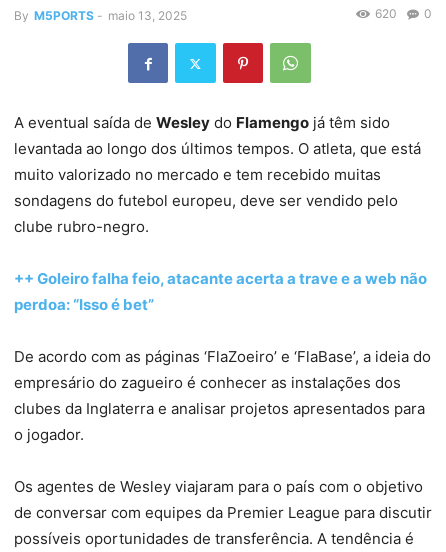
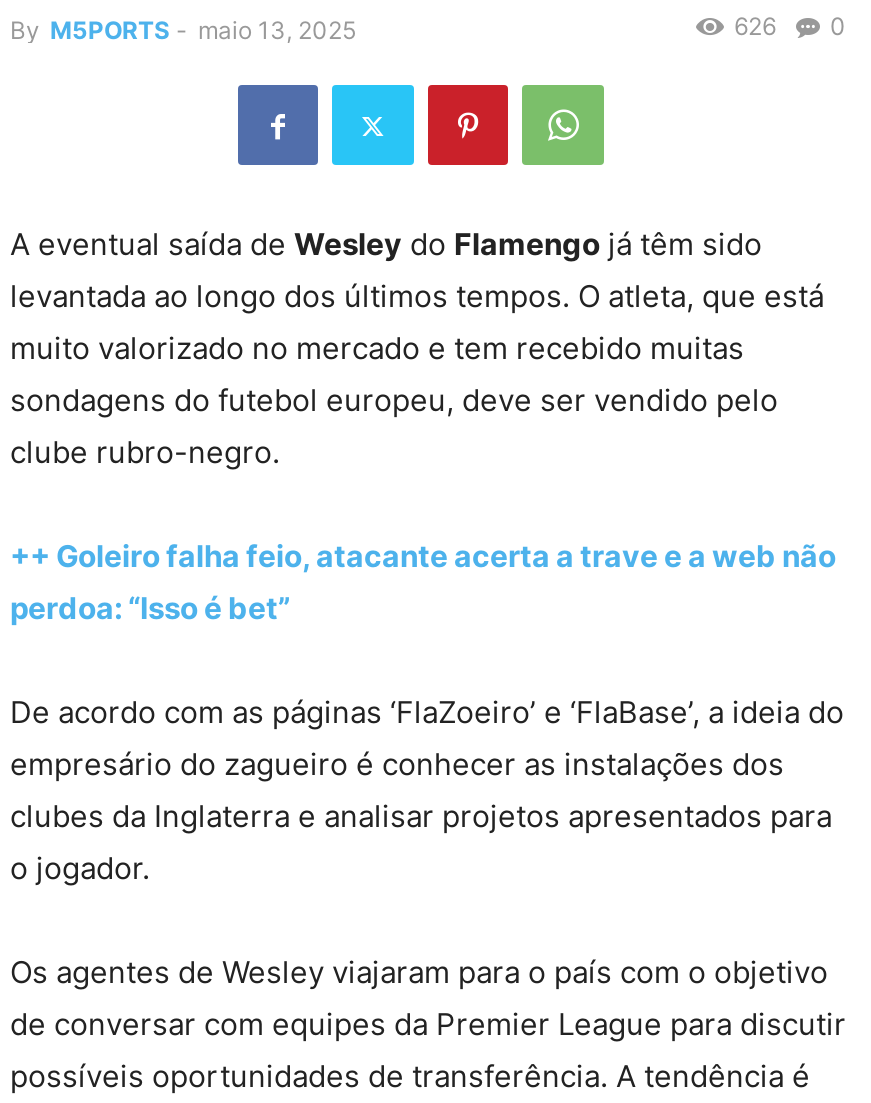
[375,6,432,21] 620 0 -> [734,11,846,41] 626 0

